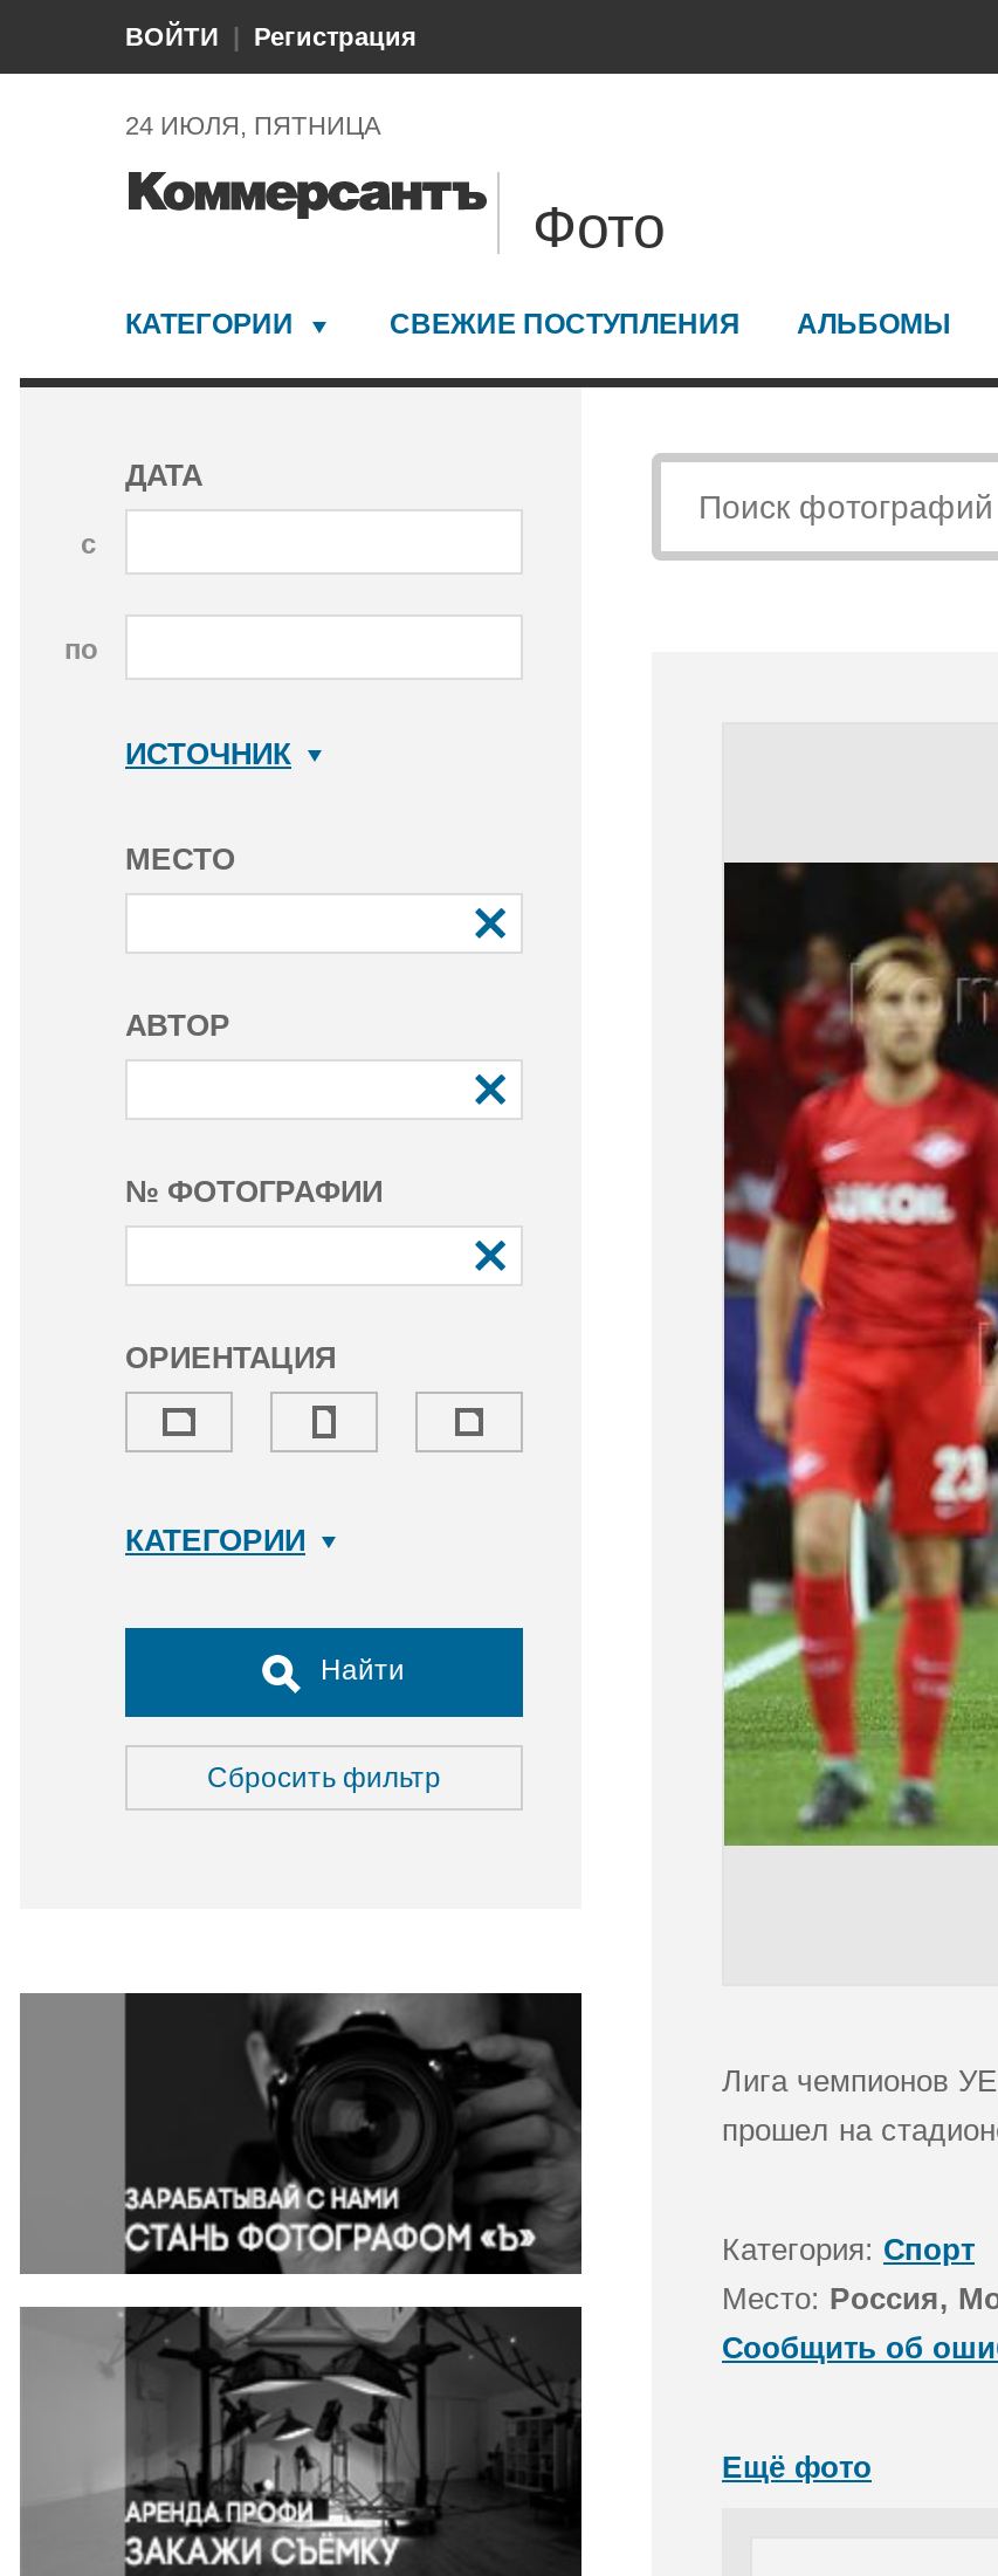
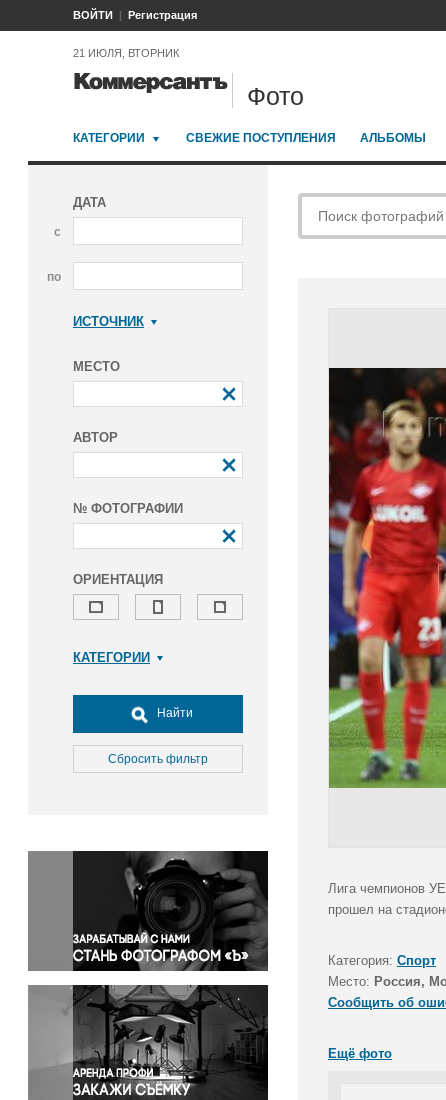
[125,111,380,139] 24 ИЮЛЯ, ПЯТНИЦА -> [73,47,179,59] 21 ИЮЛЯ, ВТОРНИК

